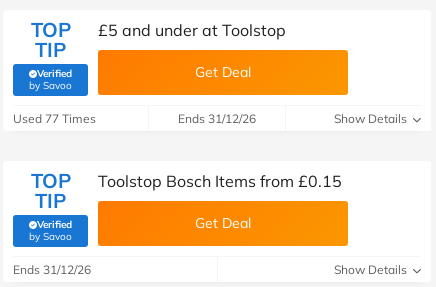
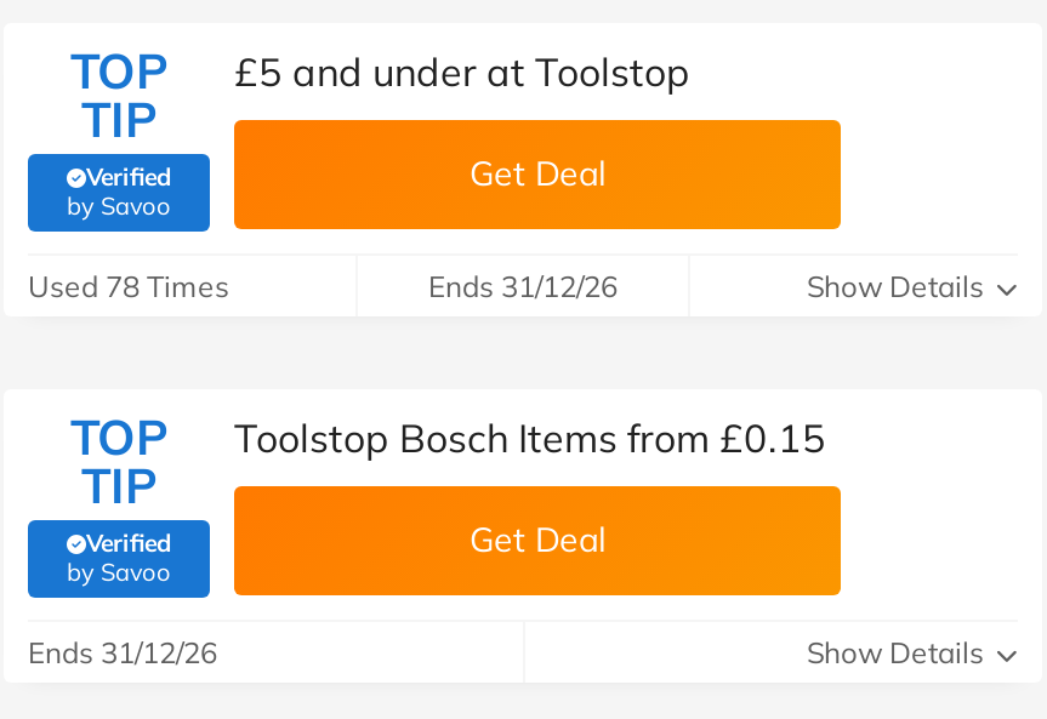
[13,111,96,126] Used 77 Times -> [28,268,229,304] Used 78 Times

